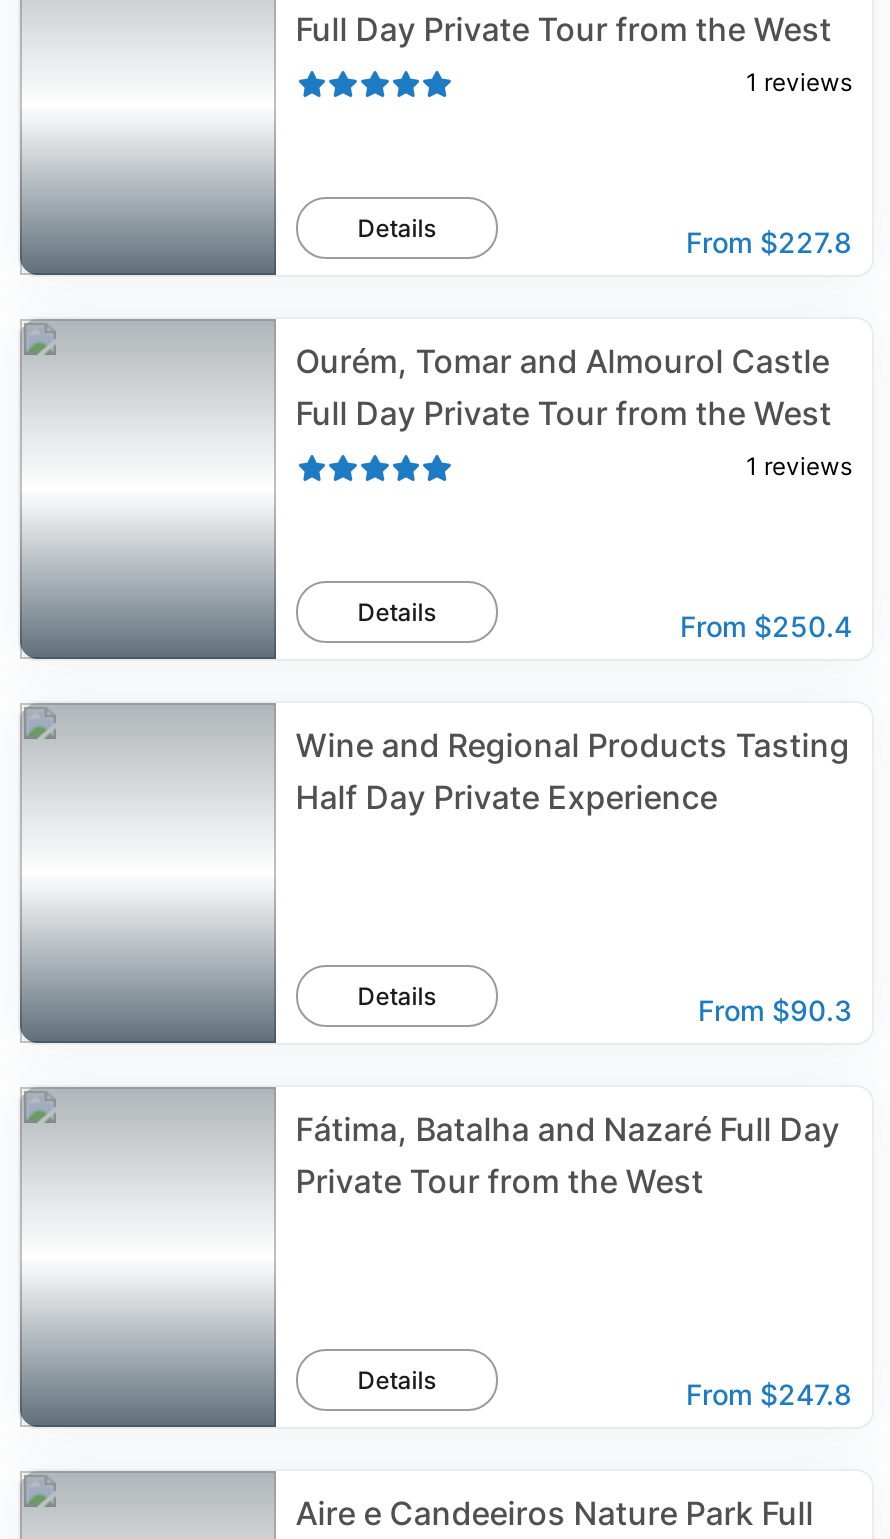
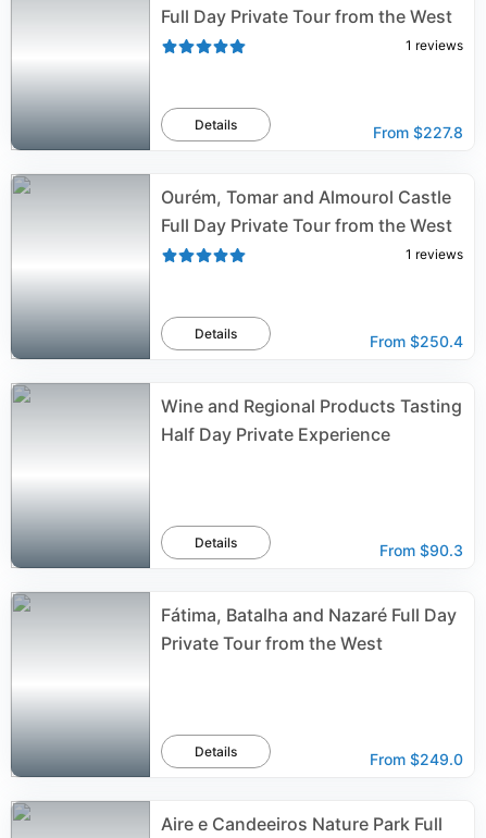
[686,1377,852,1411] From $247.8 -> [370,750,463,768] From $249.0

